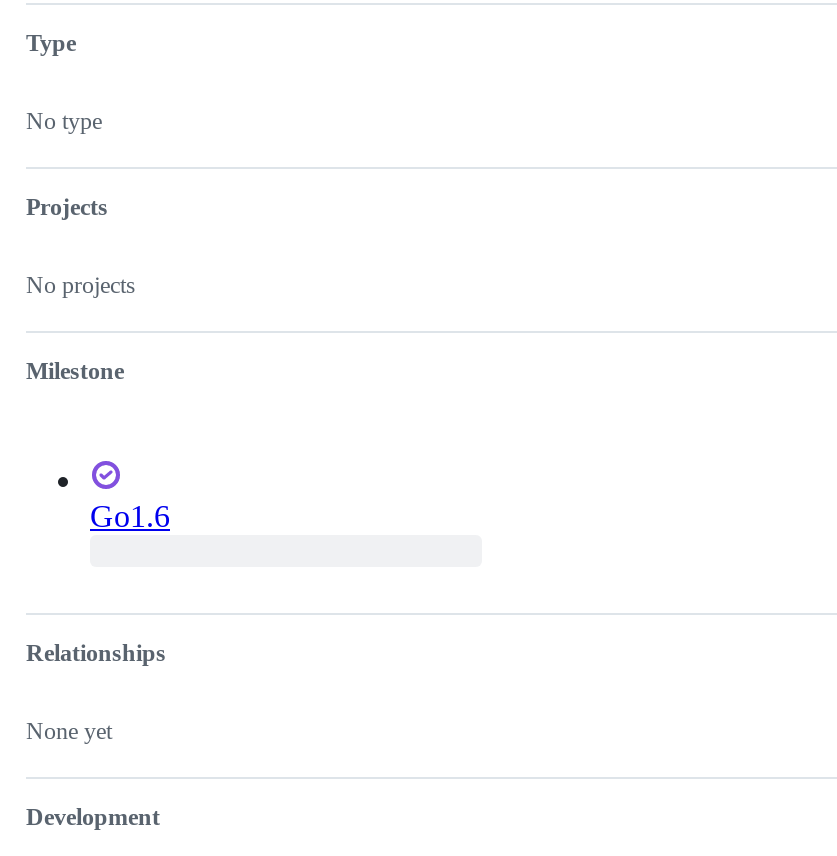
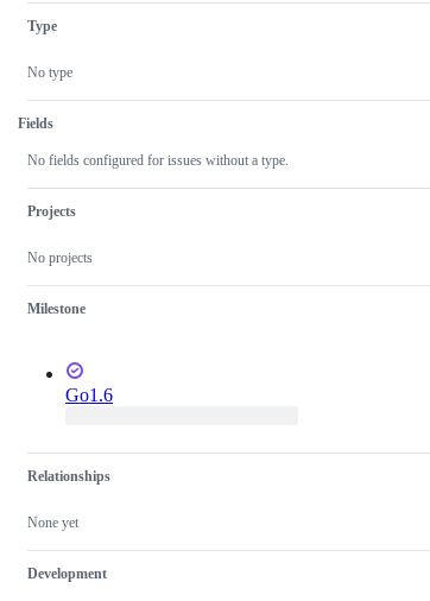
none -> [18,115,289,169] Fields | No fields configured for issues without a type.

